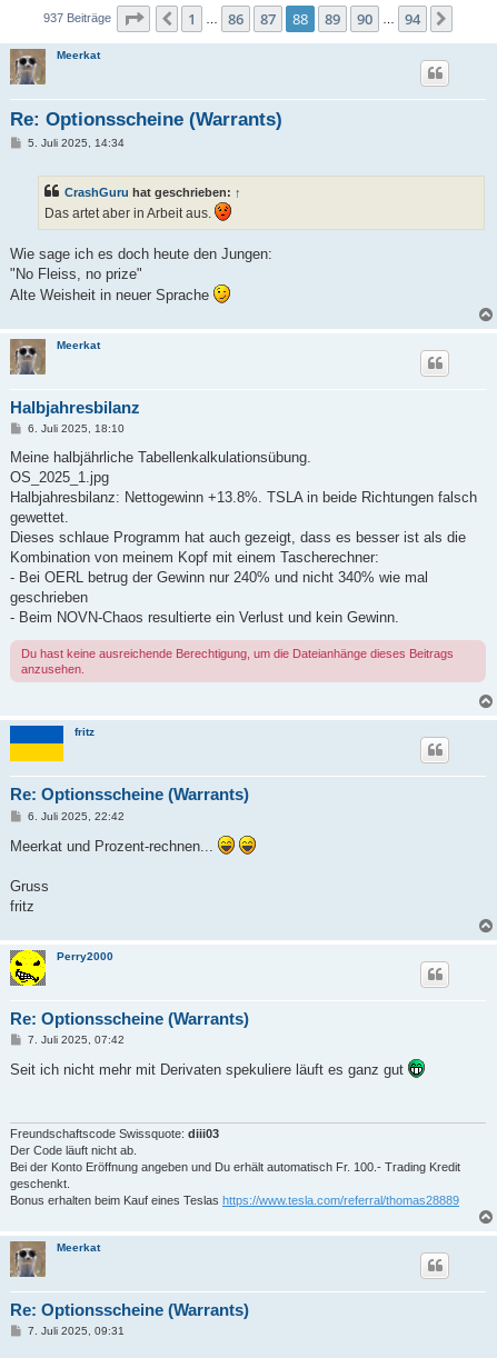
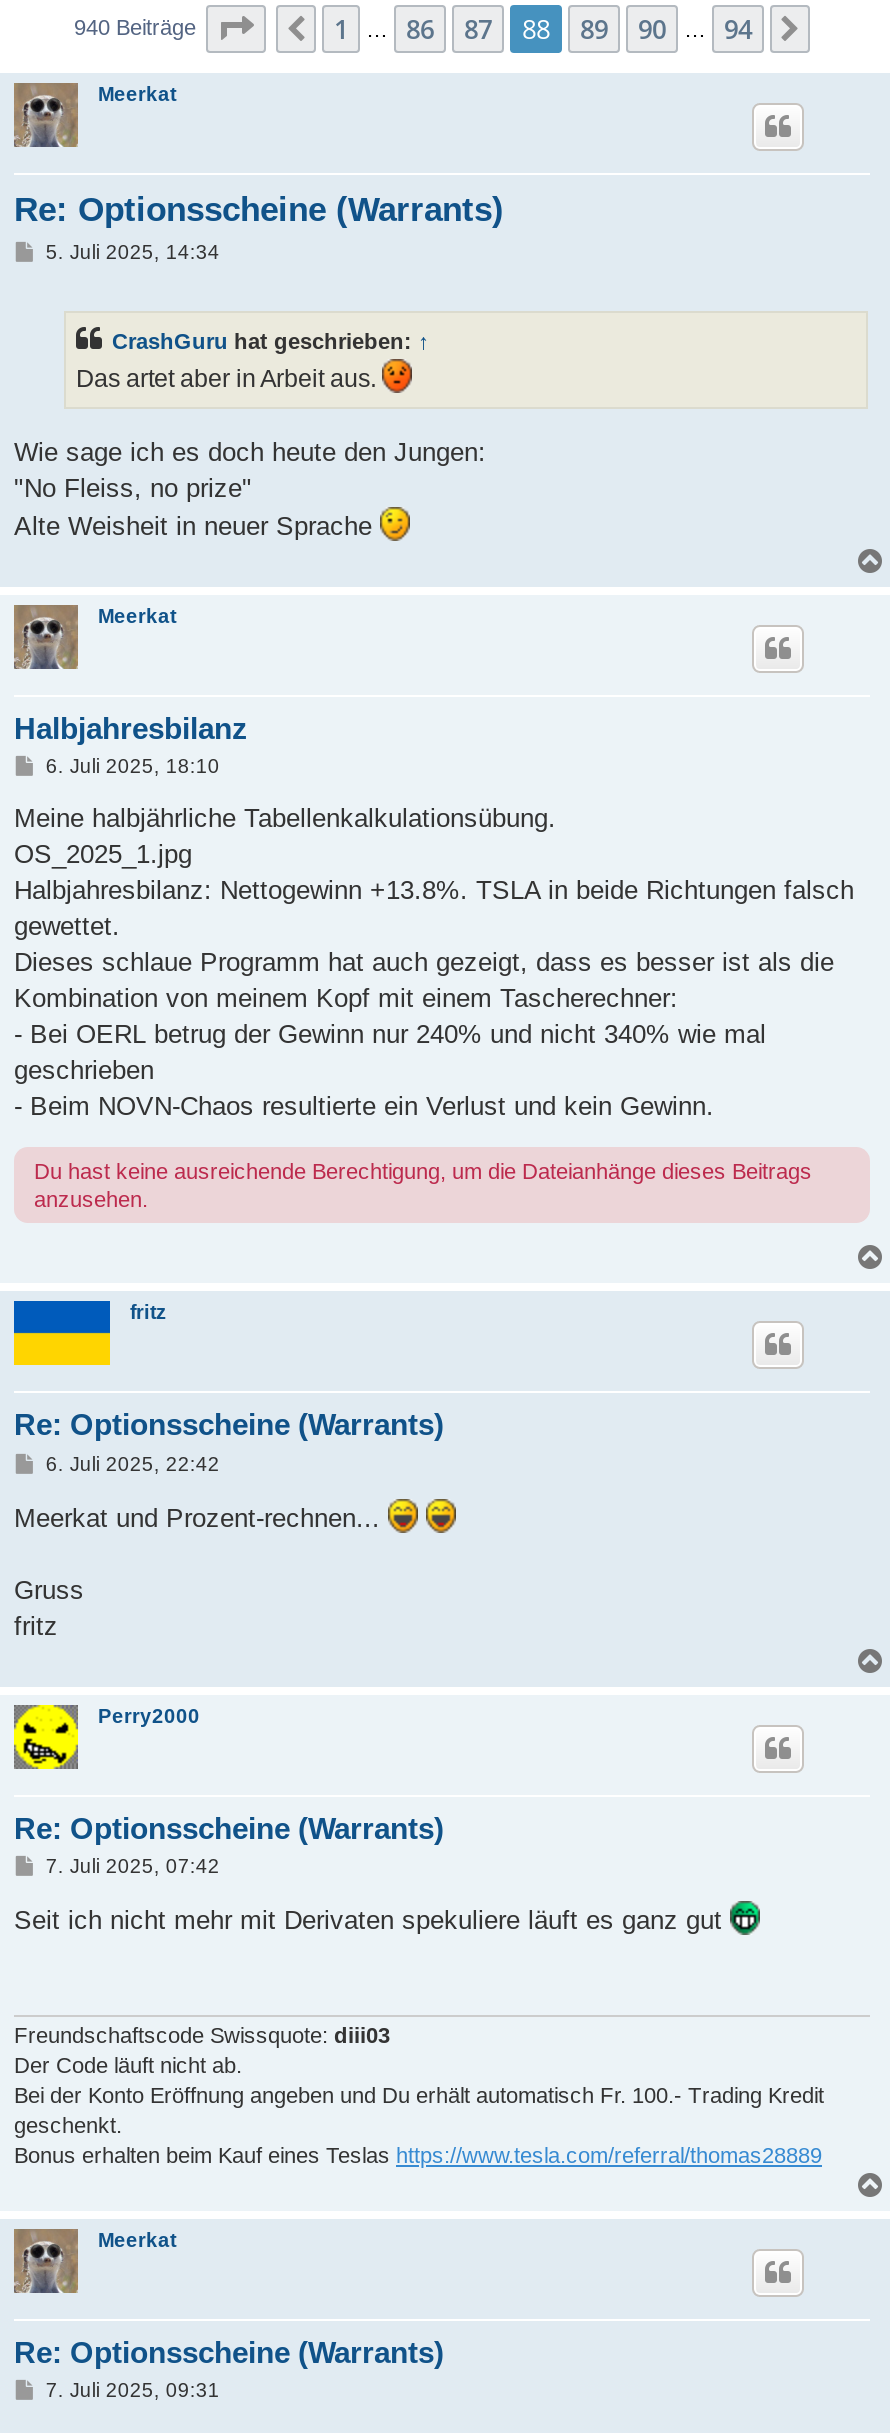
[43,11,115,24] 937 Beiträge -> [74,15,202,39] 940 Beiträge

